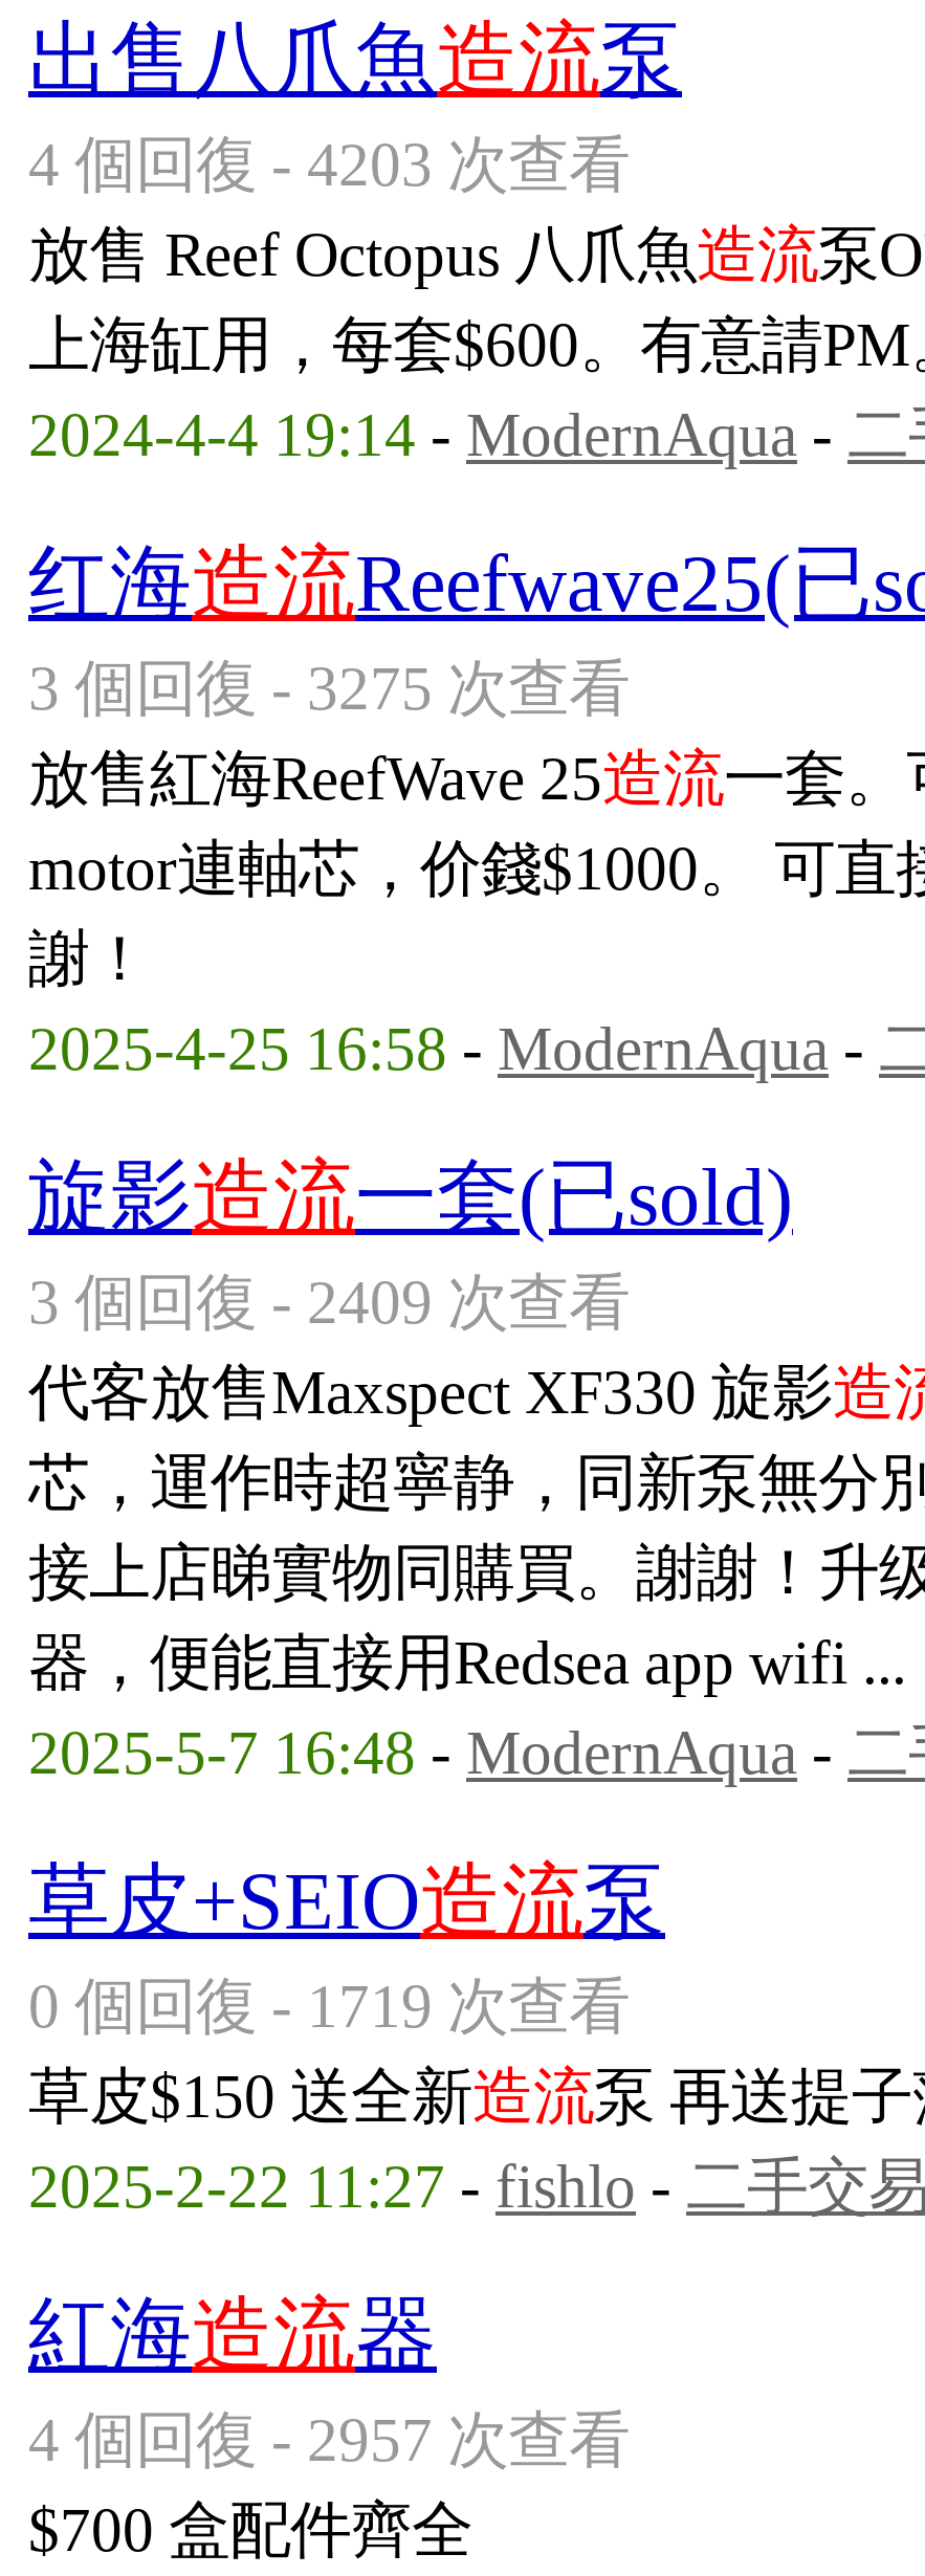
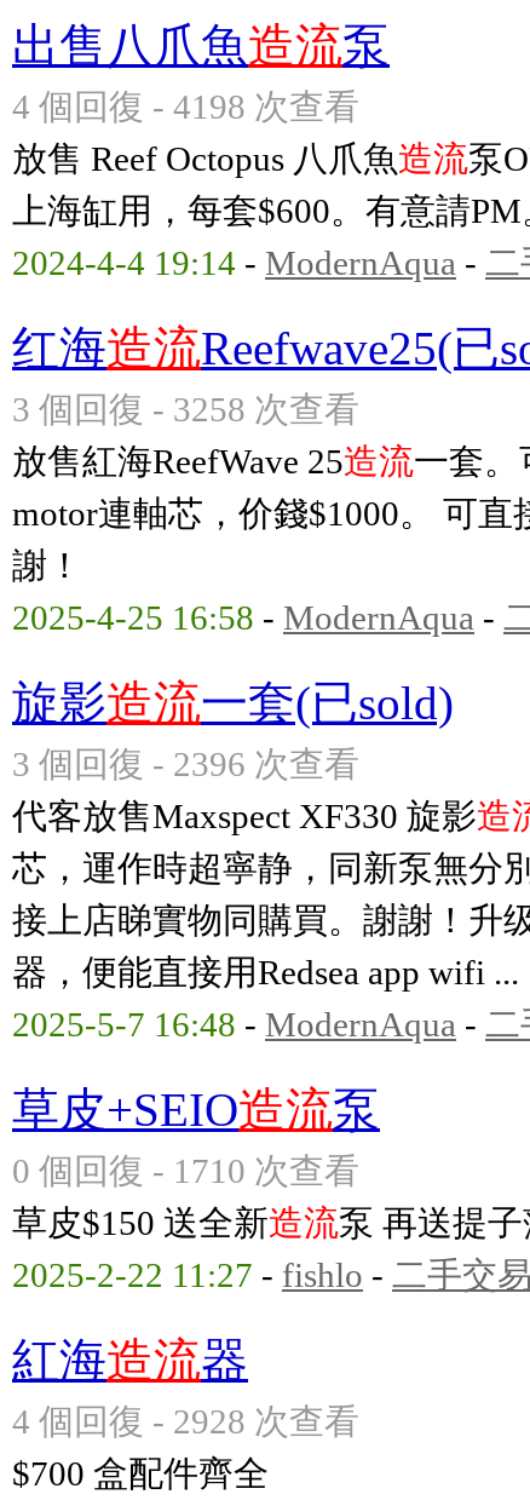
[28,131,630,198] 4 個回復 - 4203 次查看 -> [12,87,359,126] 4 個回復 - 4198 次查看
[28,655,630,722] 3 個回復 - 3275 次查看 -> [12,390,359,429] 3 個回復 - 3258 次查看
[28,1269,630,1336] 3 個回復 - 2409 次查看 -> [12,745,359,783] 3 個回復 - 2396 次查看
[28,1973,630,2040] 0 個回復 - 1719 次查看 -> [12,1151,359,1190] 0 個回復 - 1710 次查看
[28,2406,630,2473] 4 個回復 - 2957 次查看 -> [12,1402,359,1441] 4 個回復 - 2928 次查看

